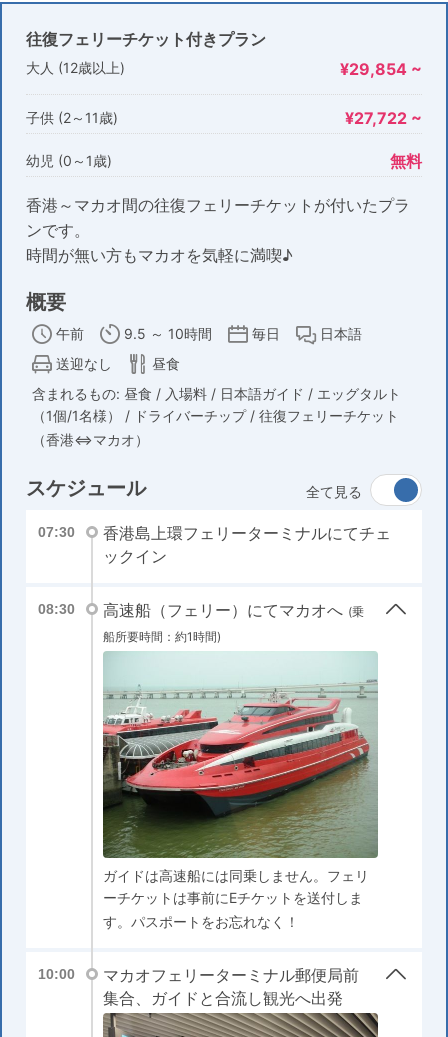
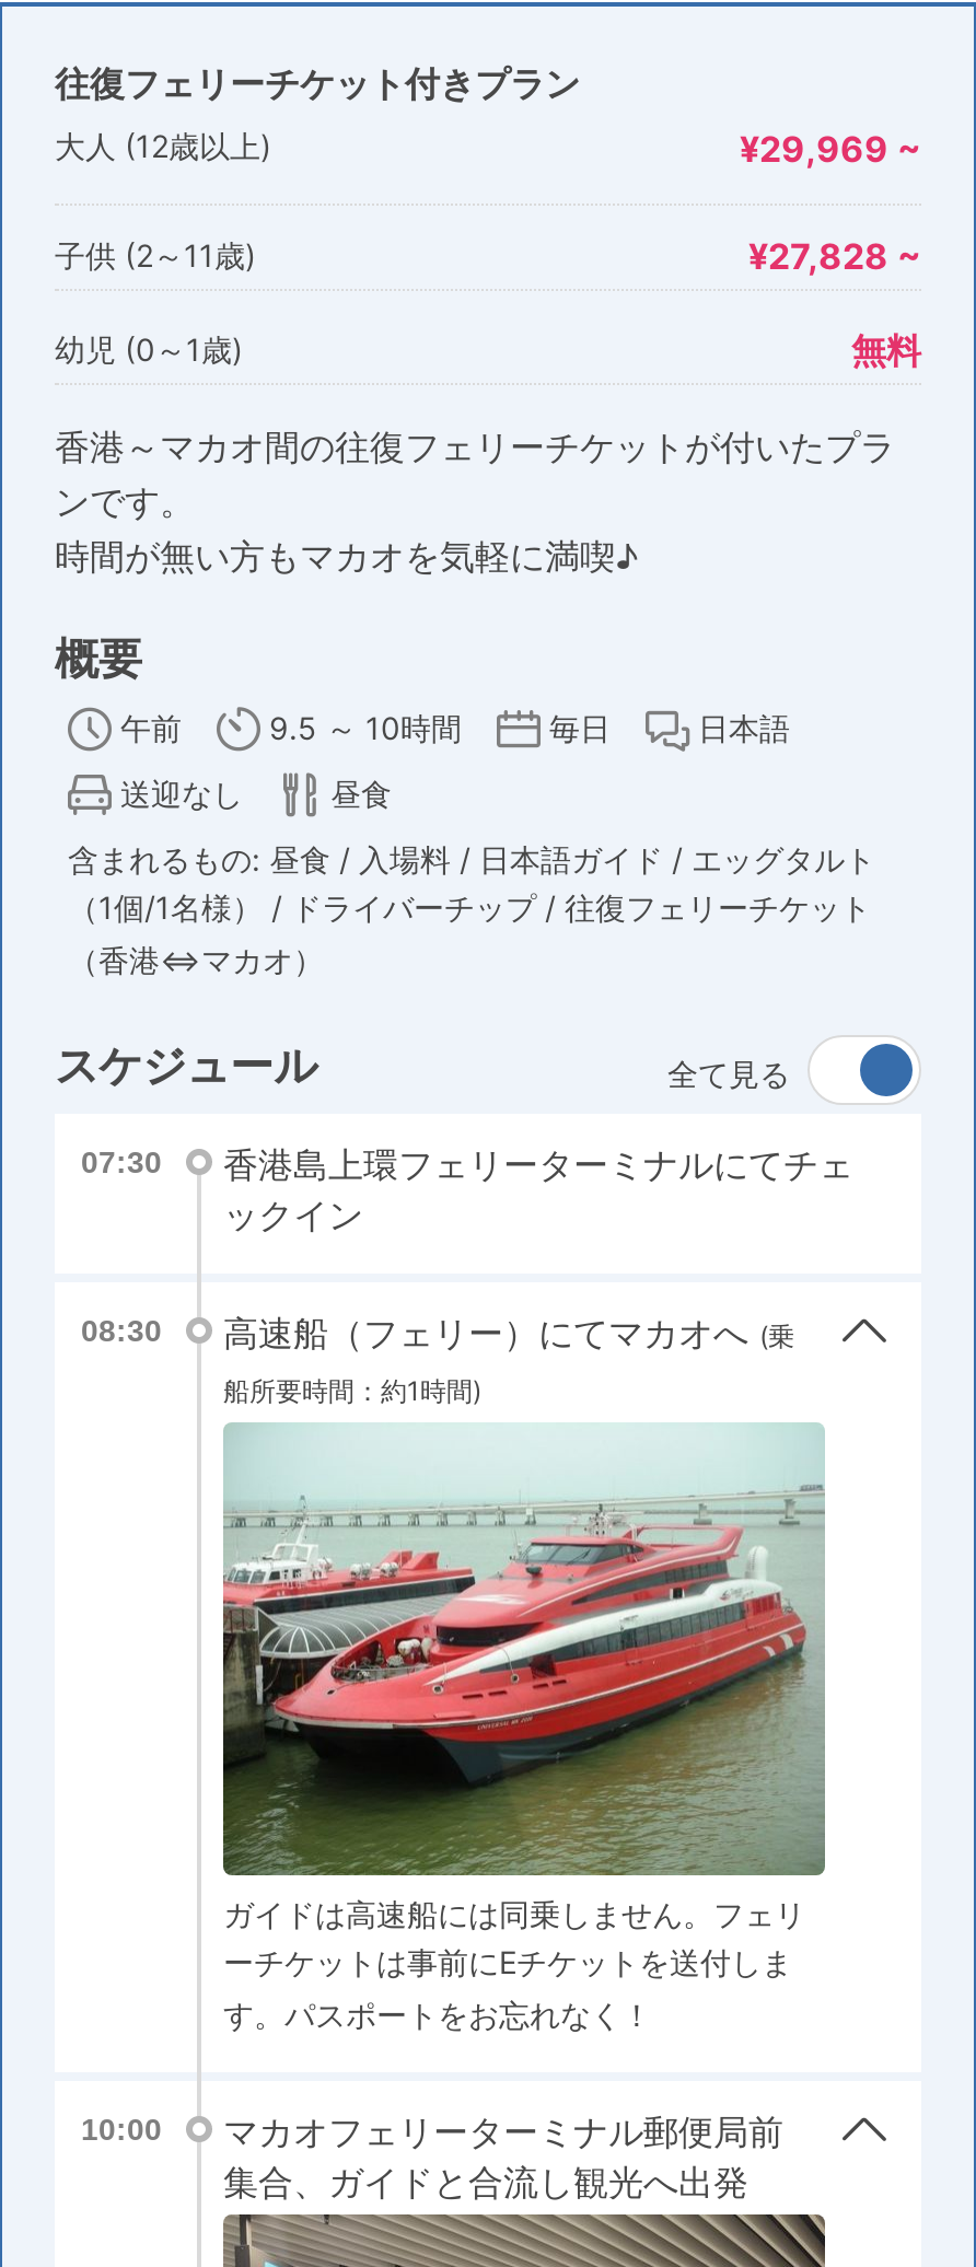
[340,59,422,79] ¥29,854 ~ -> [740,127,921,171] ¥29,969 ~
[345,108,422,128] ¥27,722 ~ -> [748,235,921,278] ¥27,828 ~

